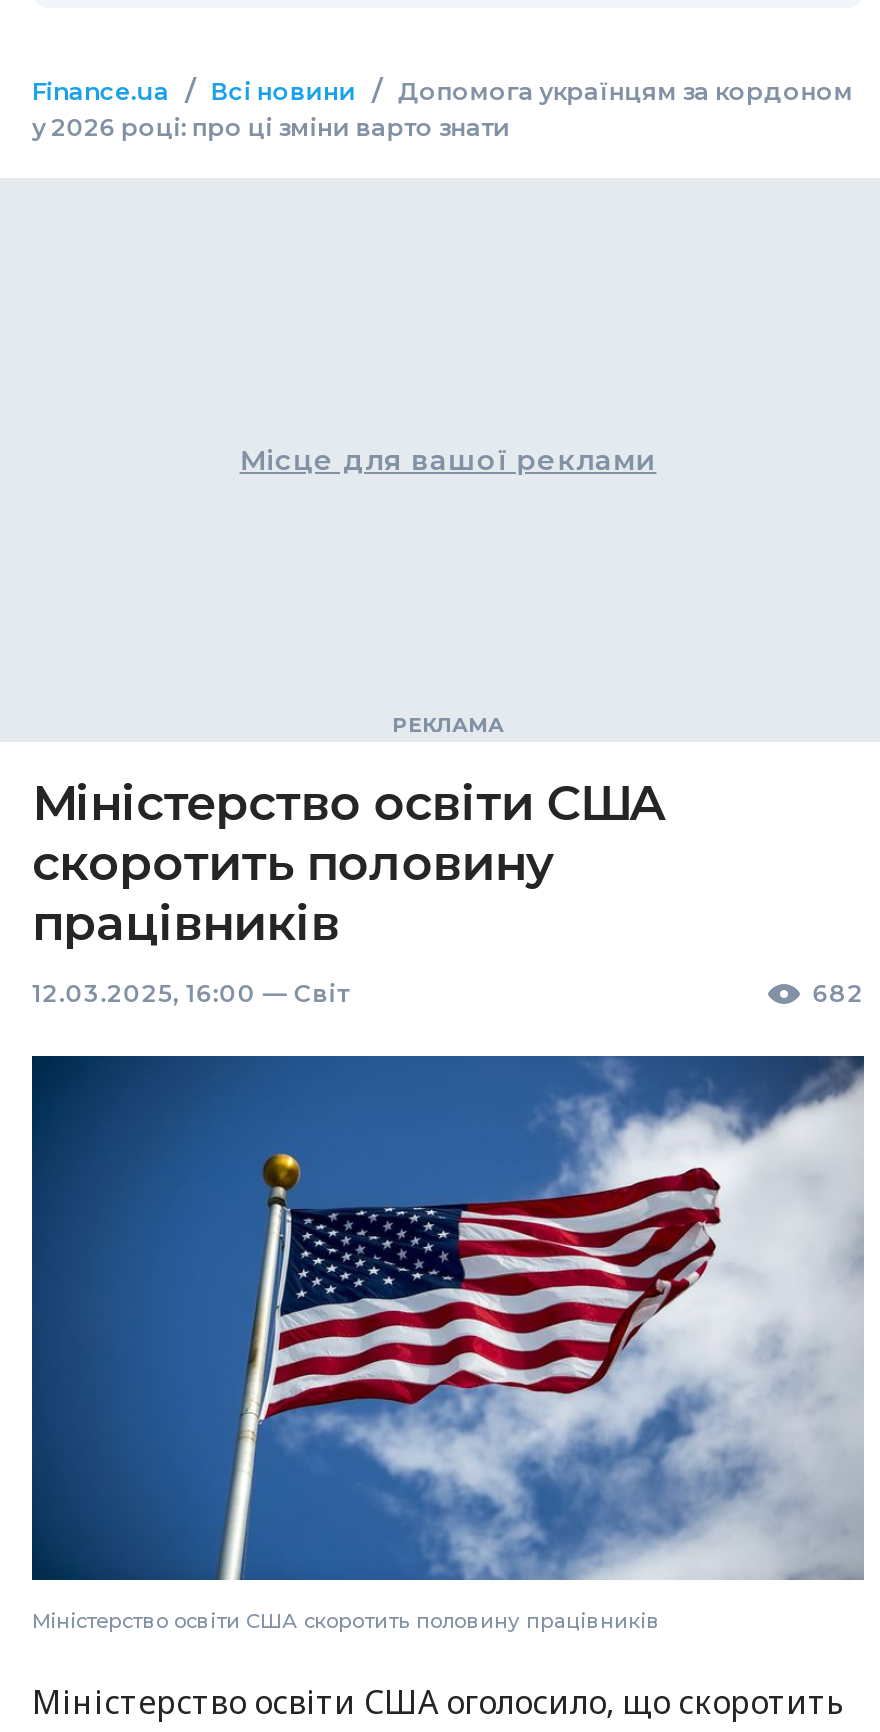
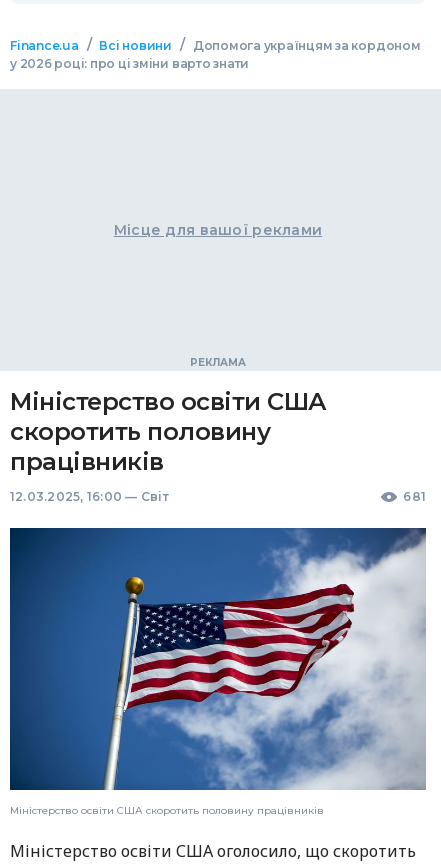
[813,977,864,1007] 682 -> [403,488,426,503] 681

